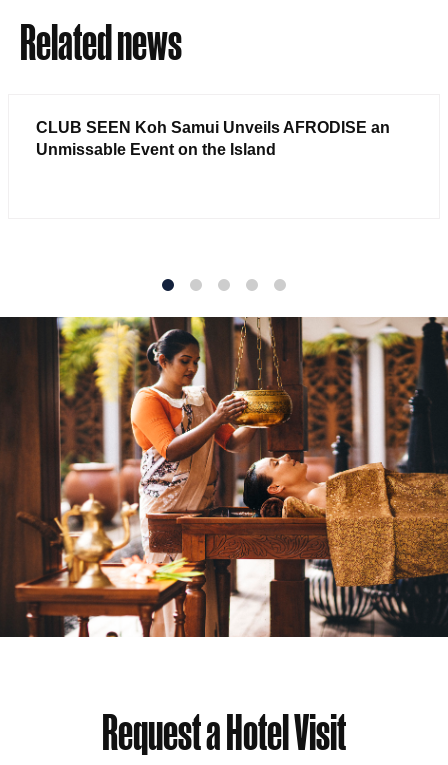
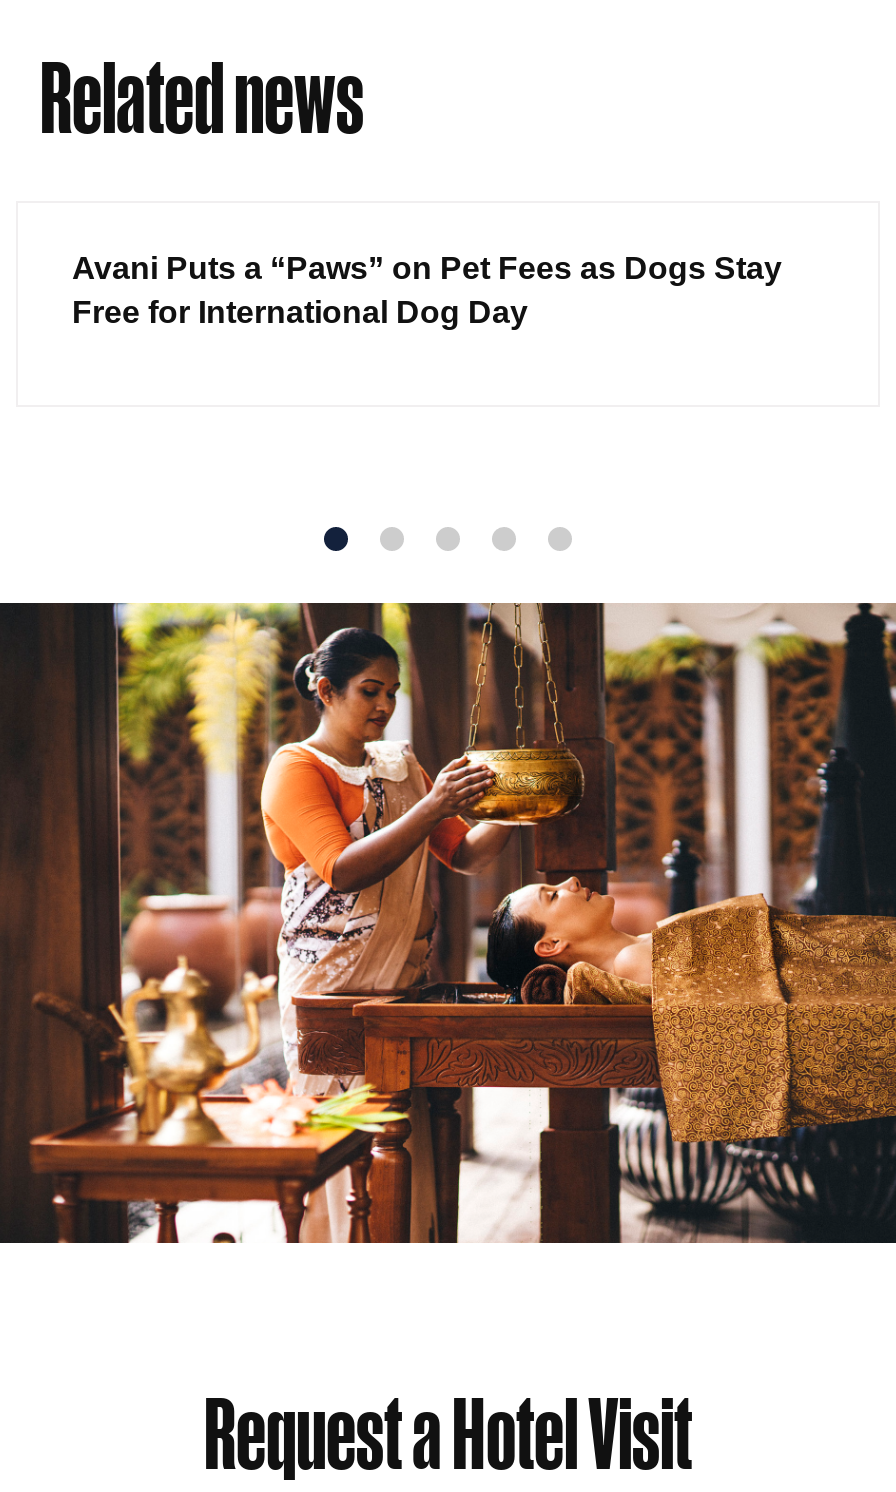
[36,119,390,158] CLUB SEEN Koh Samui Unveils AFRODISE an | Unmissable Event on the Island -> [72,250,782,328] Avani Puts a “Paws” on Pet Fees as Dogs Stay | Free for International Dog Day

